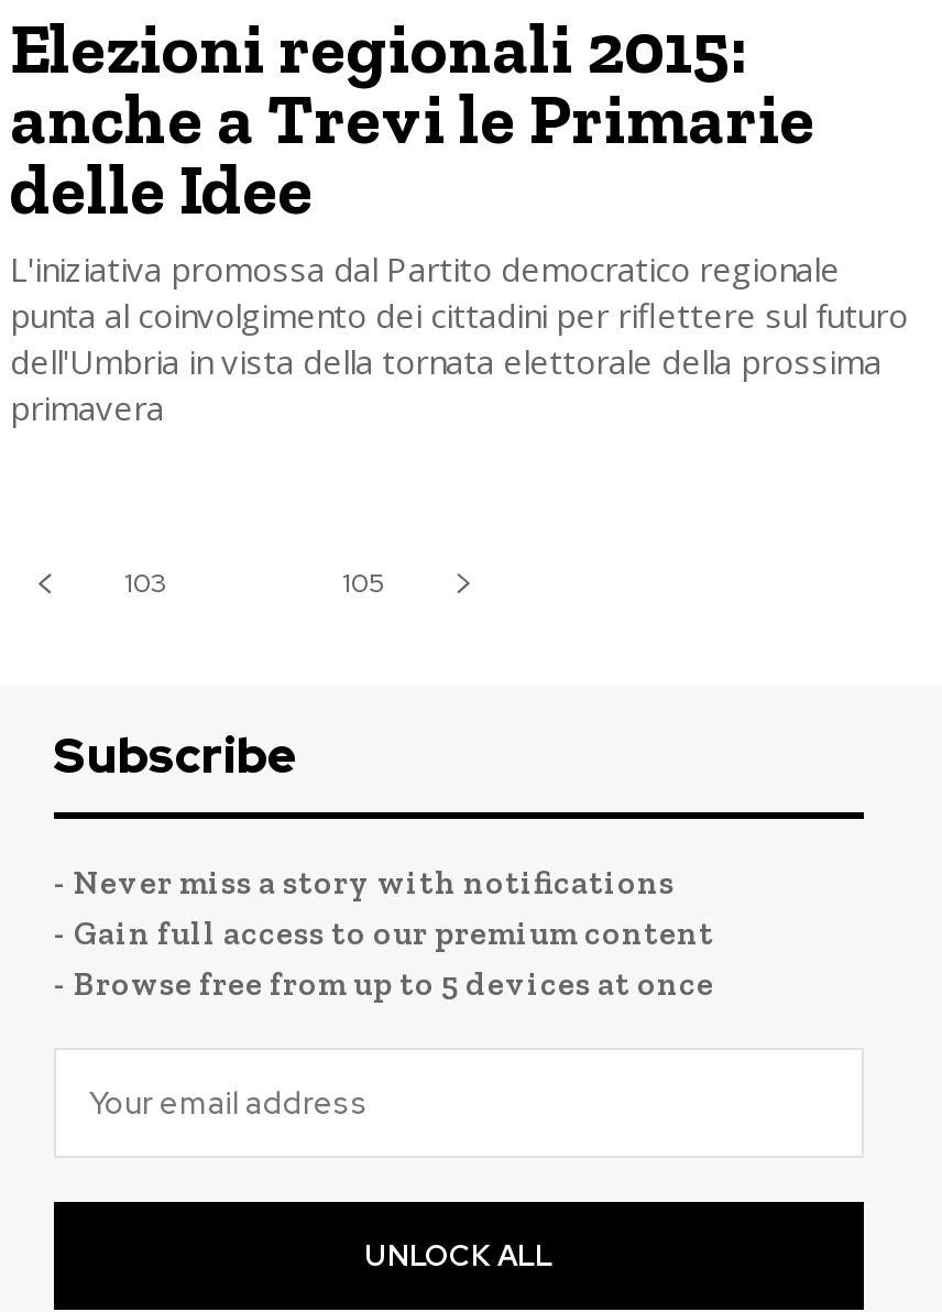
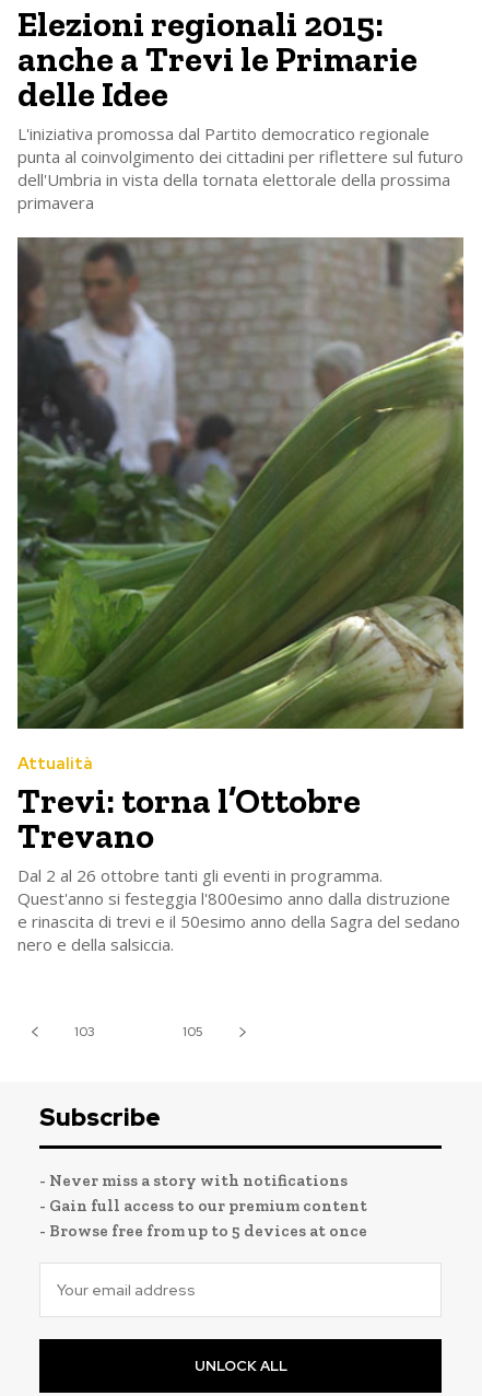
none -> [16,236,465,955] [image] | Attualità | Trevi: torna l’Ottobre | Trevano | Dal 2 al 26 ottobre tanti gli eventi in programma. | Quest'anno si festeggia l'800esimo anno dalla distruzione | e rinascita di trevi e il 50esimo anno della Sagra del sedano | nero e della salsiccia.

